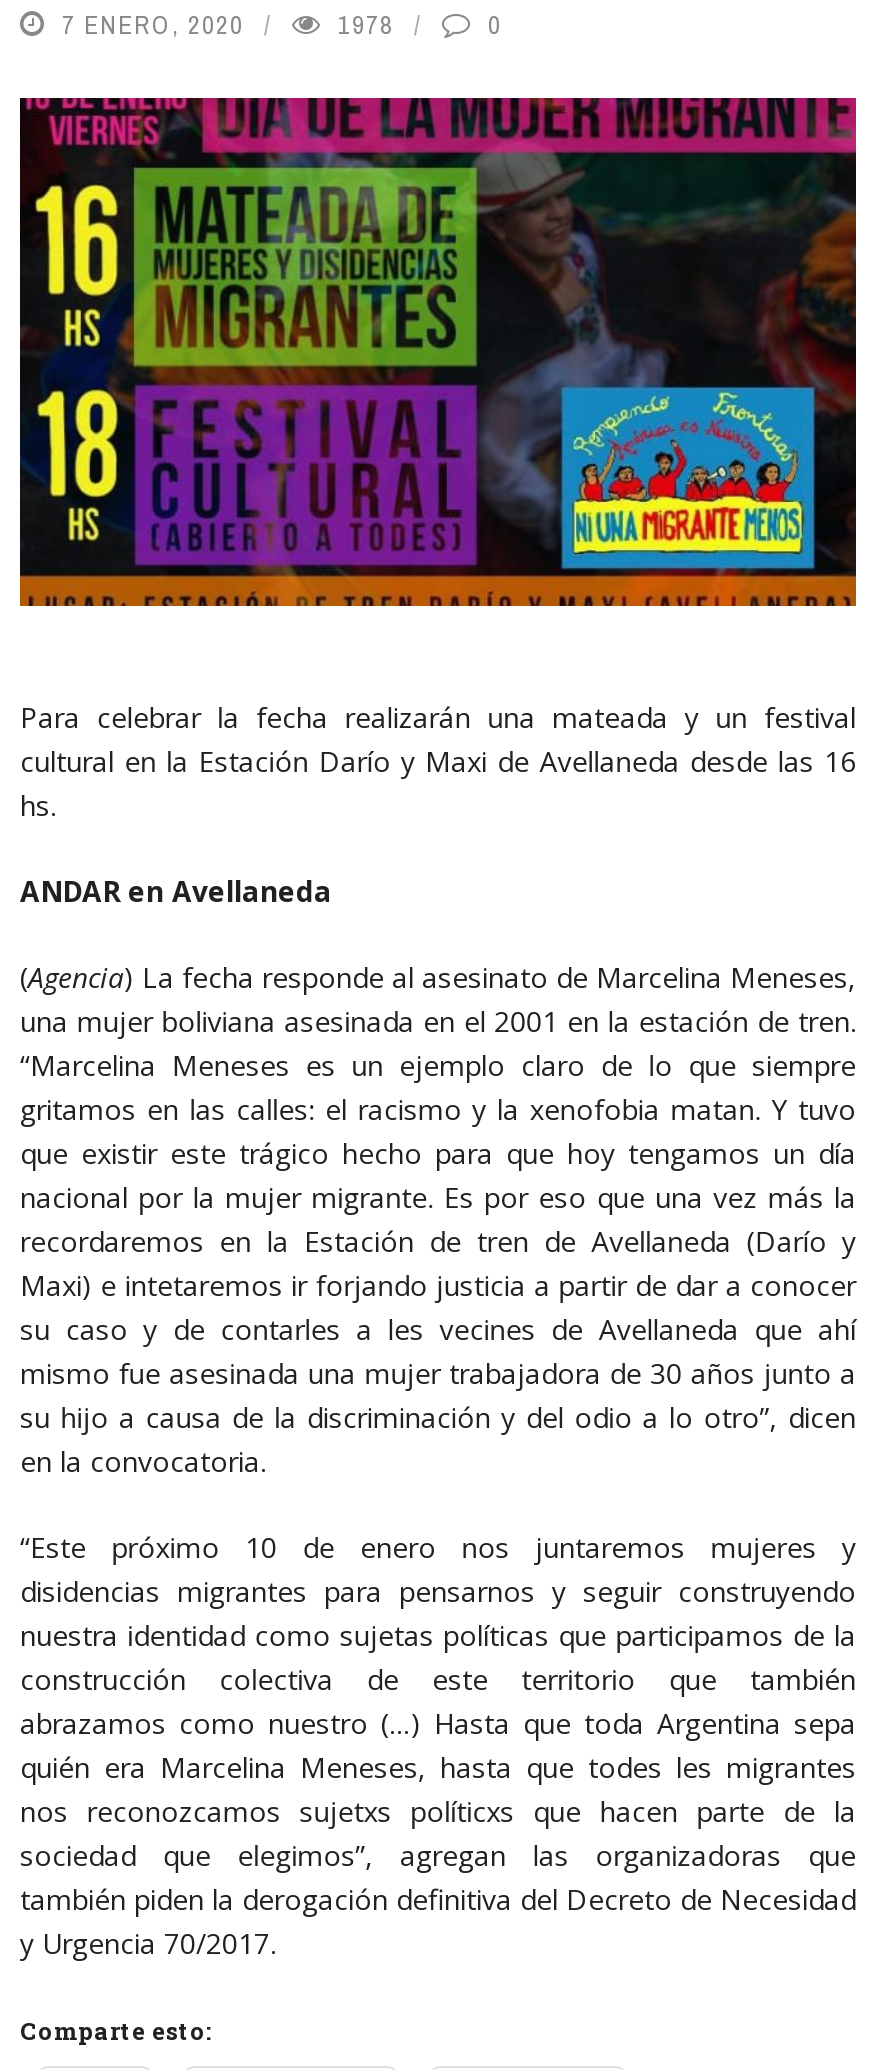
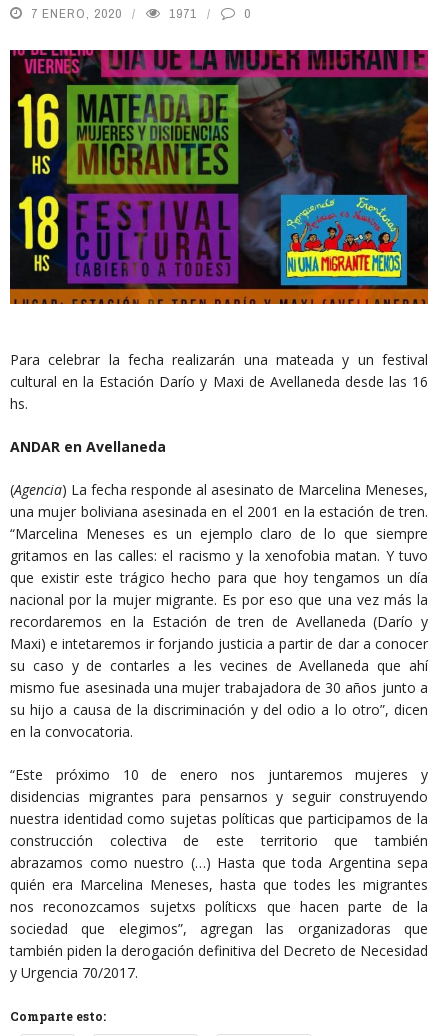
[338,9,394,43] 1978 -> [169,5,197,22] 1971

